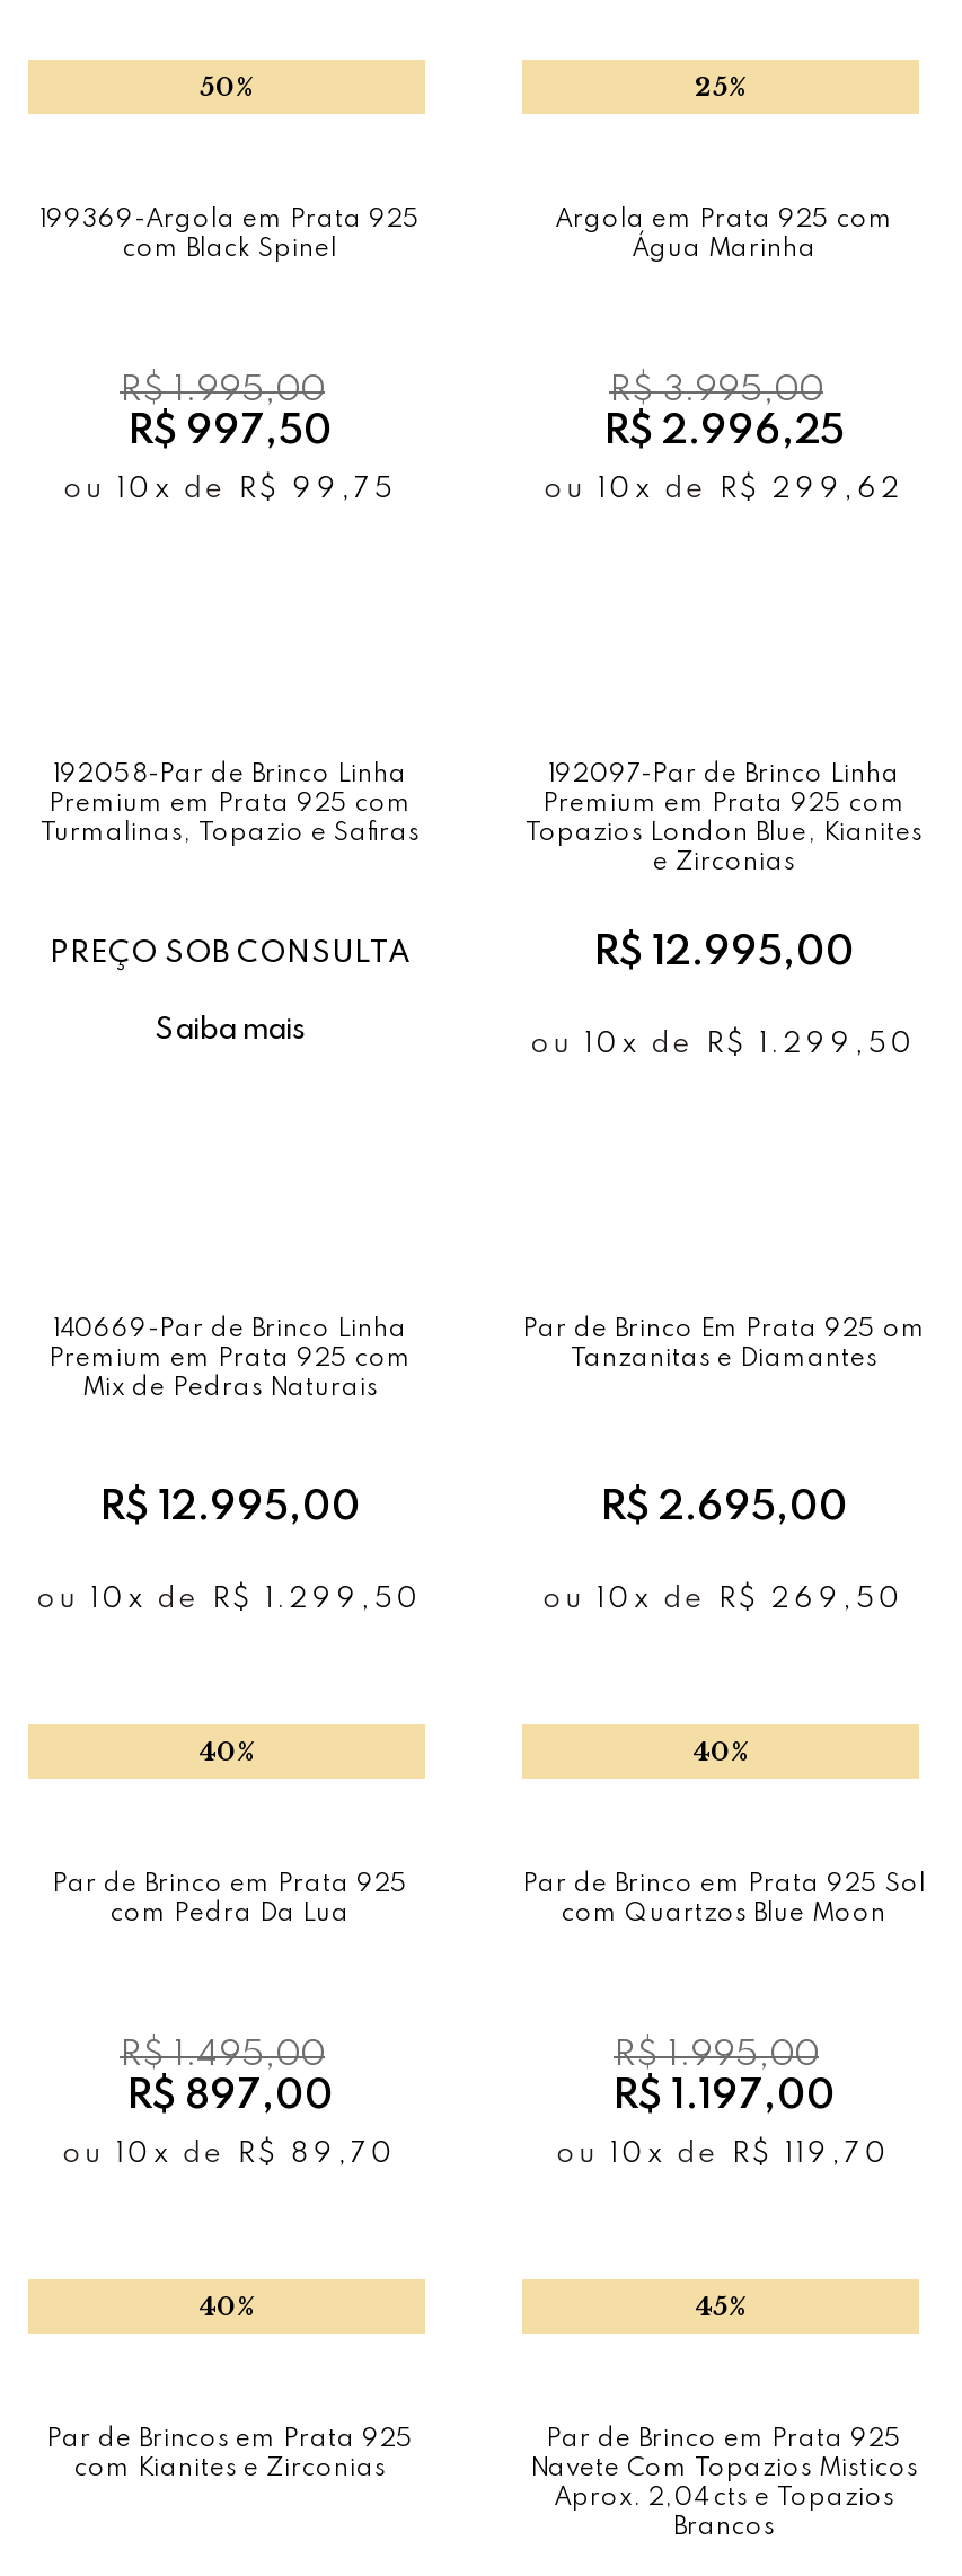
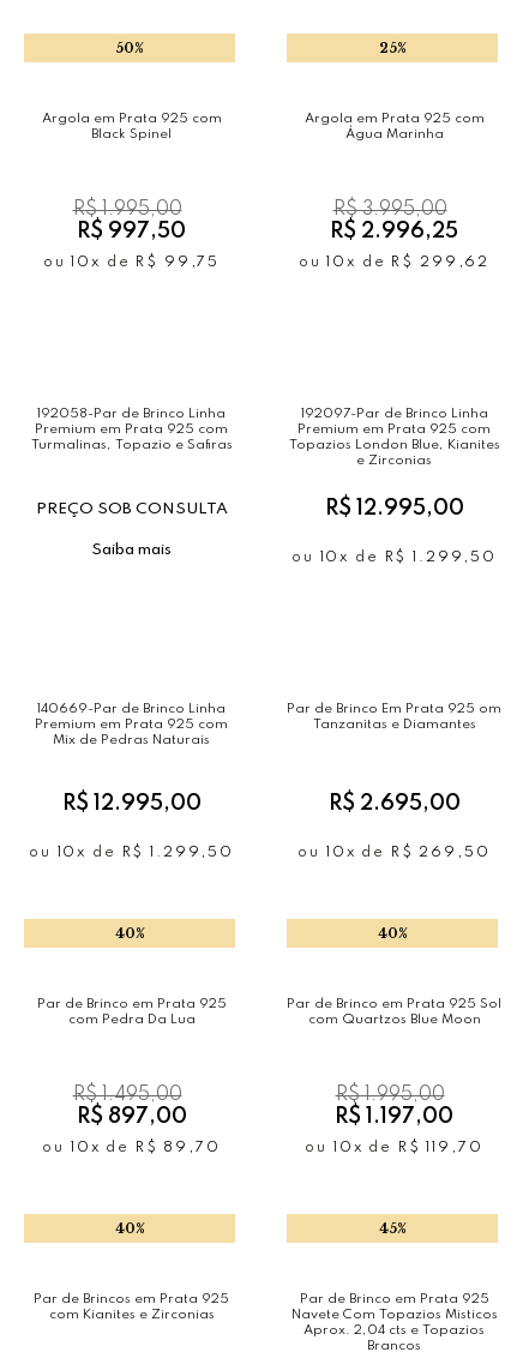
[39,206,421,263] 199369-Argola em Prata 925 | com Black Spinel -> [41,112,221,142] Argola em Prata 925 com | Black Spinel

